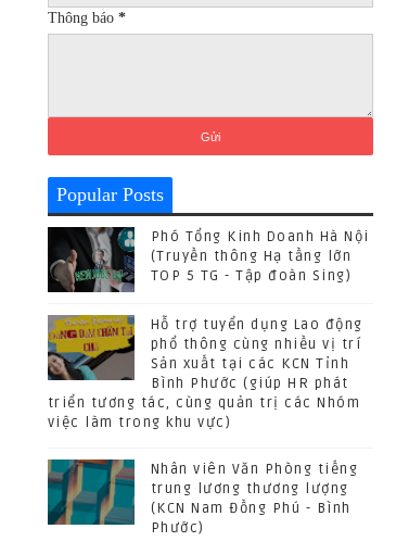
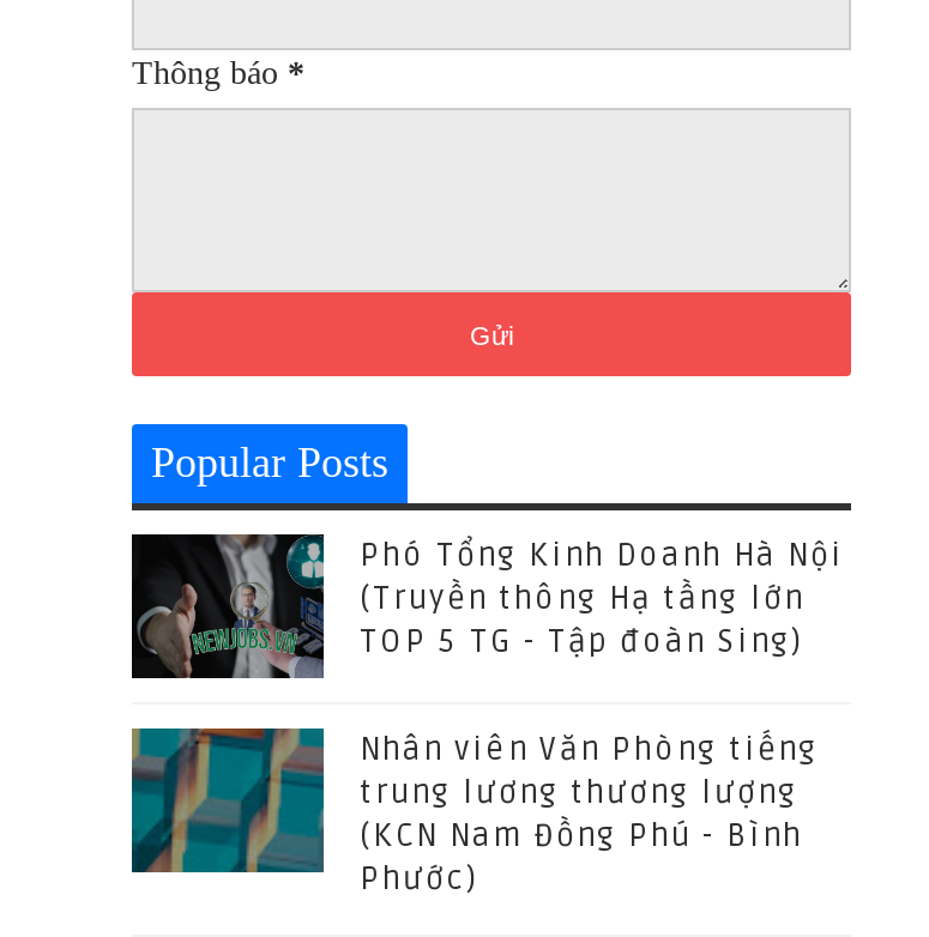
[47,314,363,431] [image] | Hỗ trợ tuyển dụng Lao động | phổ thông cùng nhiều vị trí | Sản xuất tại các KCN Tỉnh | Bình Phước (giúp HR phát | triển tương tác, cùng quản trị các Nhóm | việc làm trong khu vực) -> none

